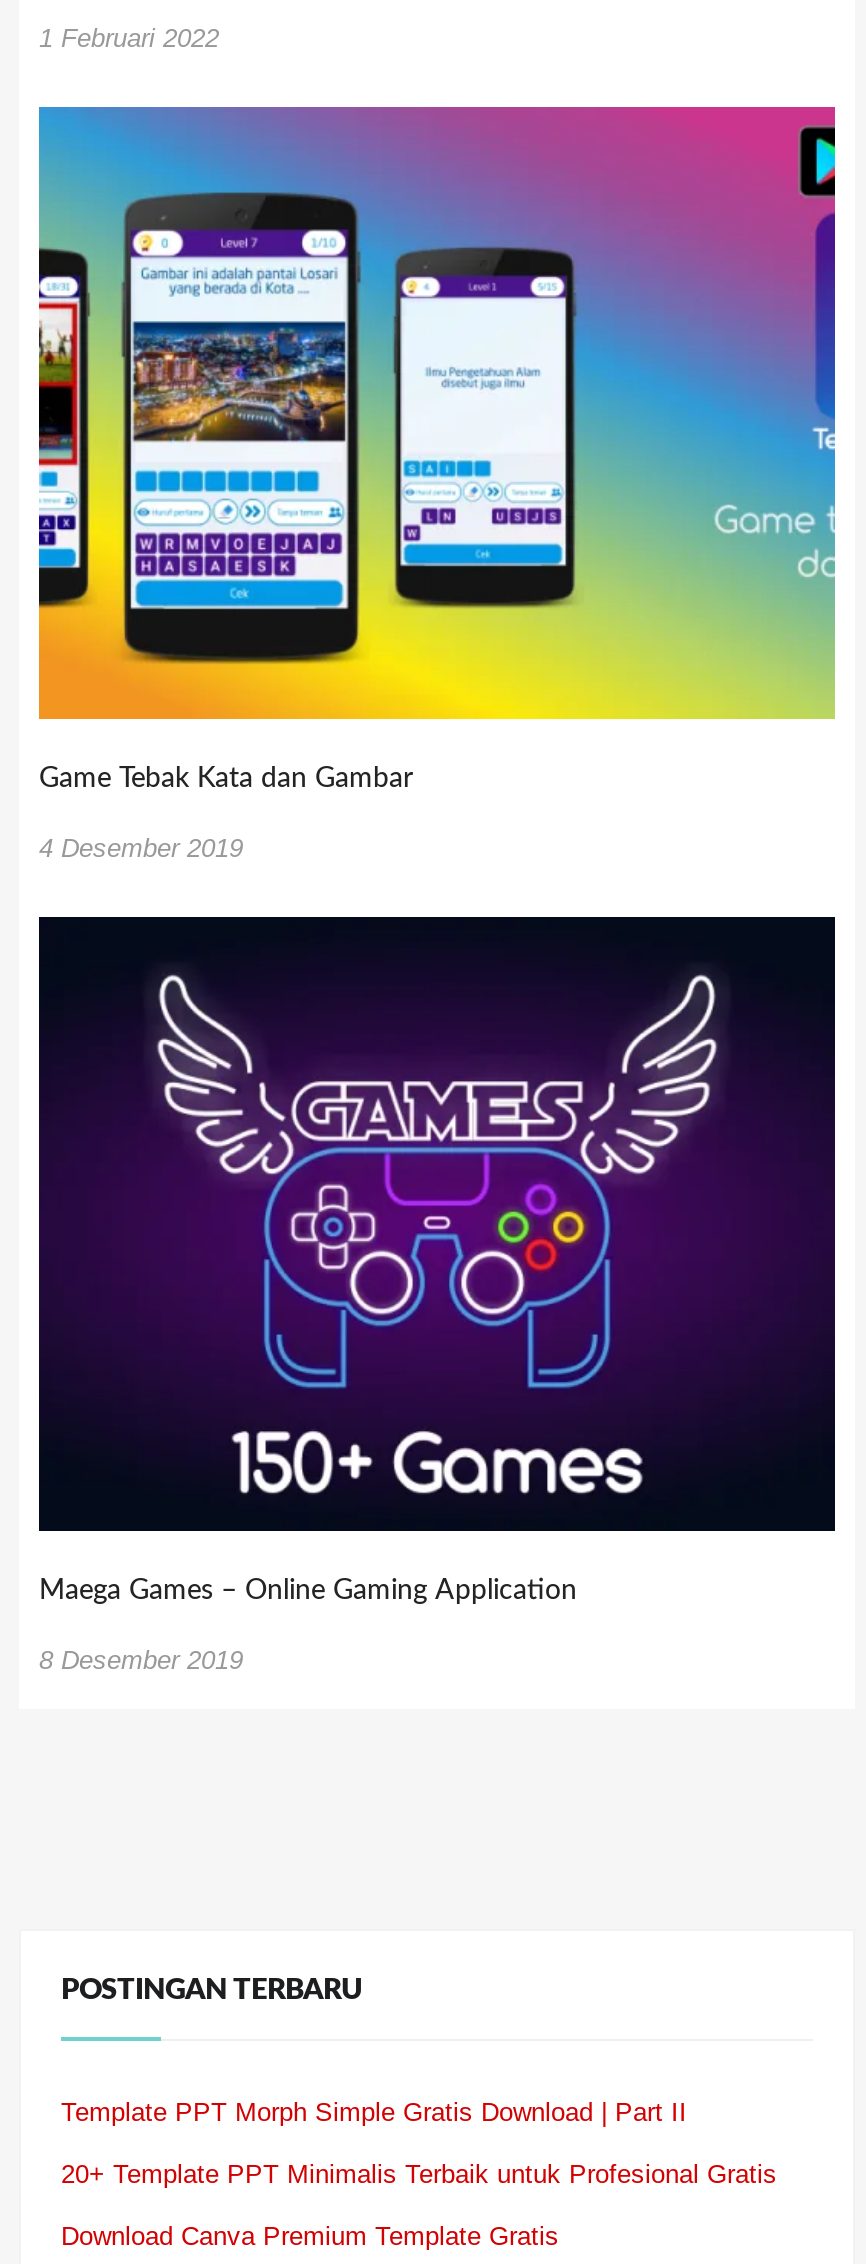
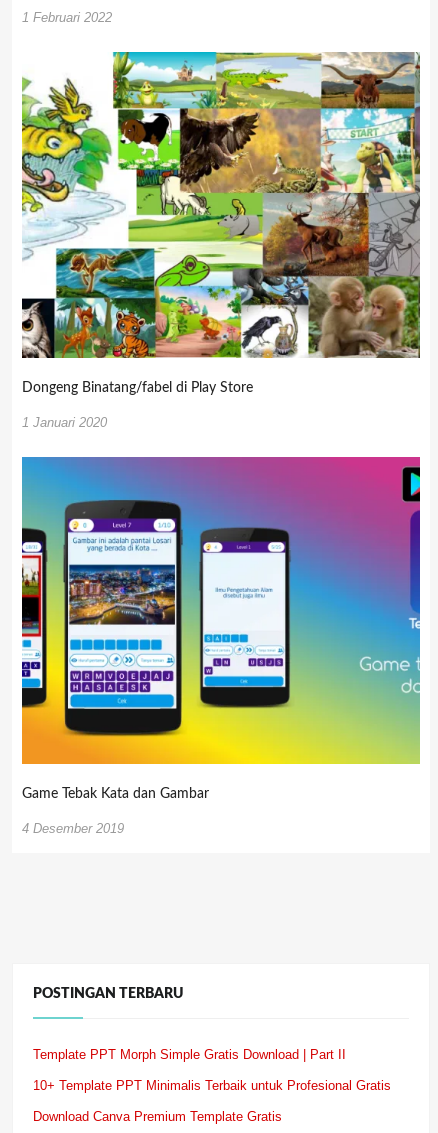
none -> [21,51,421,430] [image] | Dongeng Binatang/fabel di Play Store | 1 Januari 2020
moved [35,109,839,864] -> [20,458,422,836]: [image] | Game Tebak Kata dan Gambar | 4 Desember 2019
[37,915,837,1674] [image] | Maega Games – Online Gaming Application | 8 Desember 2019 -> none
[61,2159,777,2189] 20+ Template PPT Minimalis Terbaik untuk Profesional Gratis -> [33,1078,391,1093] 10+ Template PPT Minimalis Terbaik untuk Profesional Gratis

